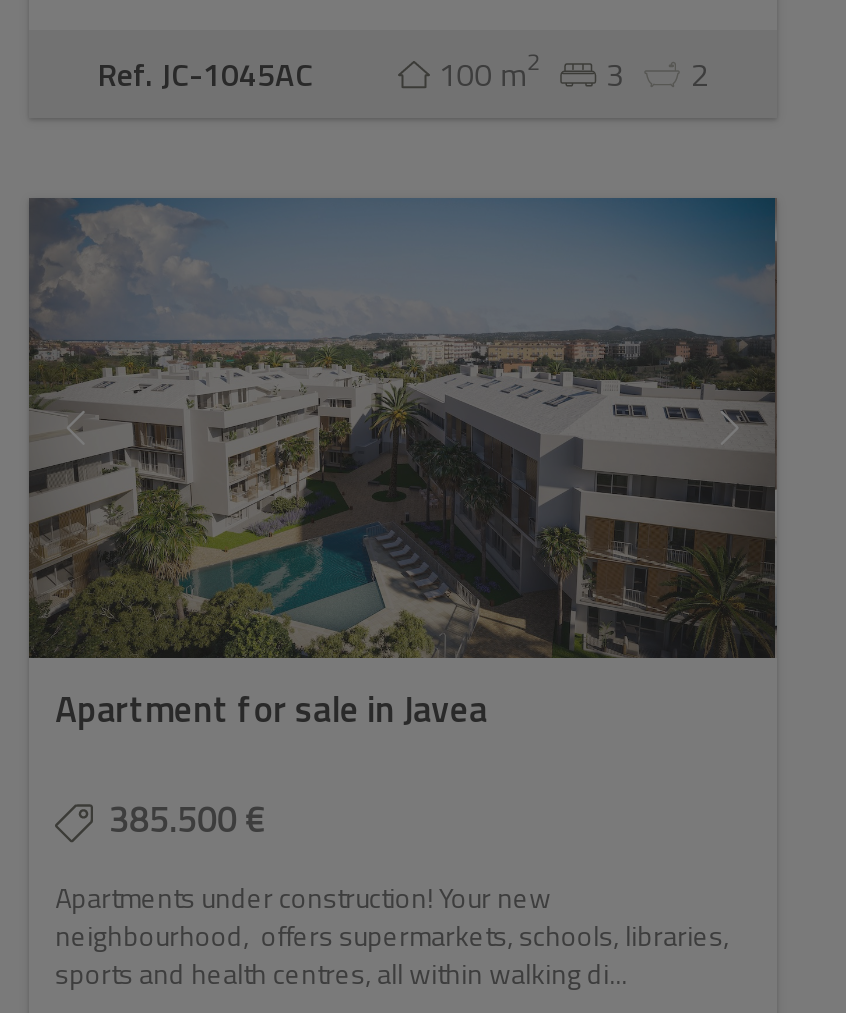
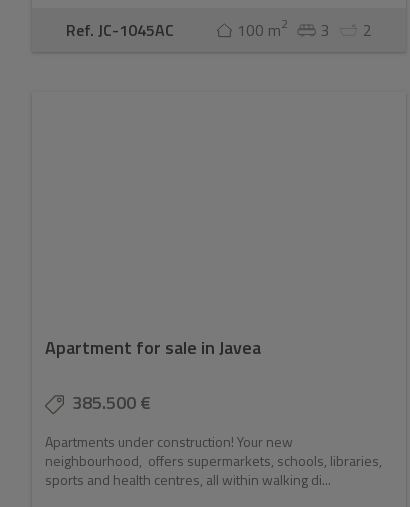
[27,196,779,660] [image] -> none

